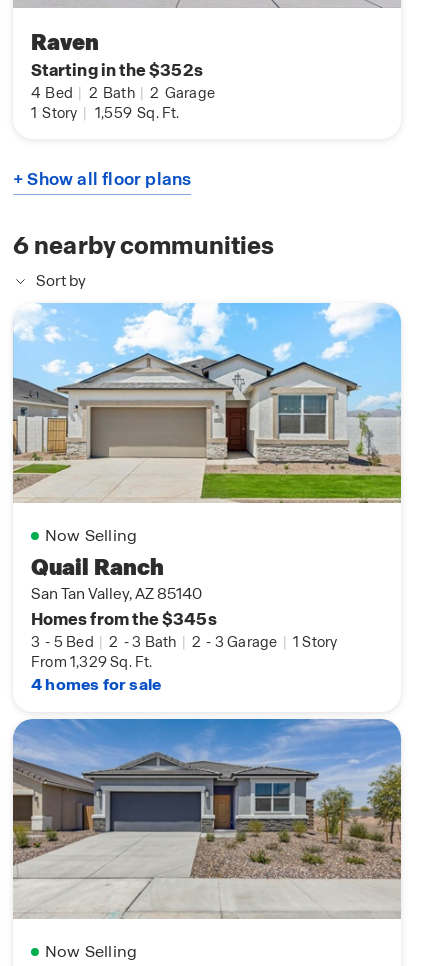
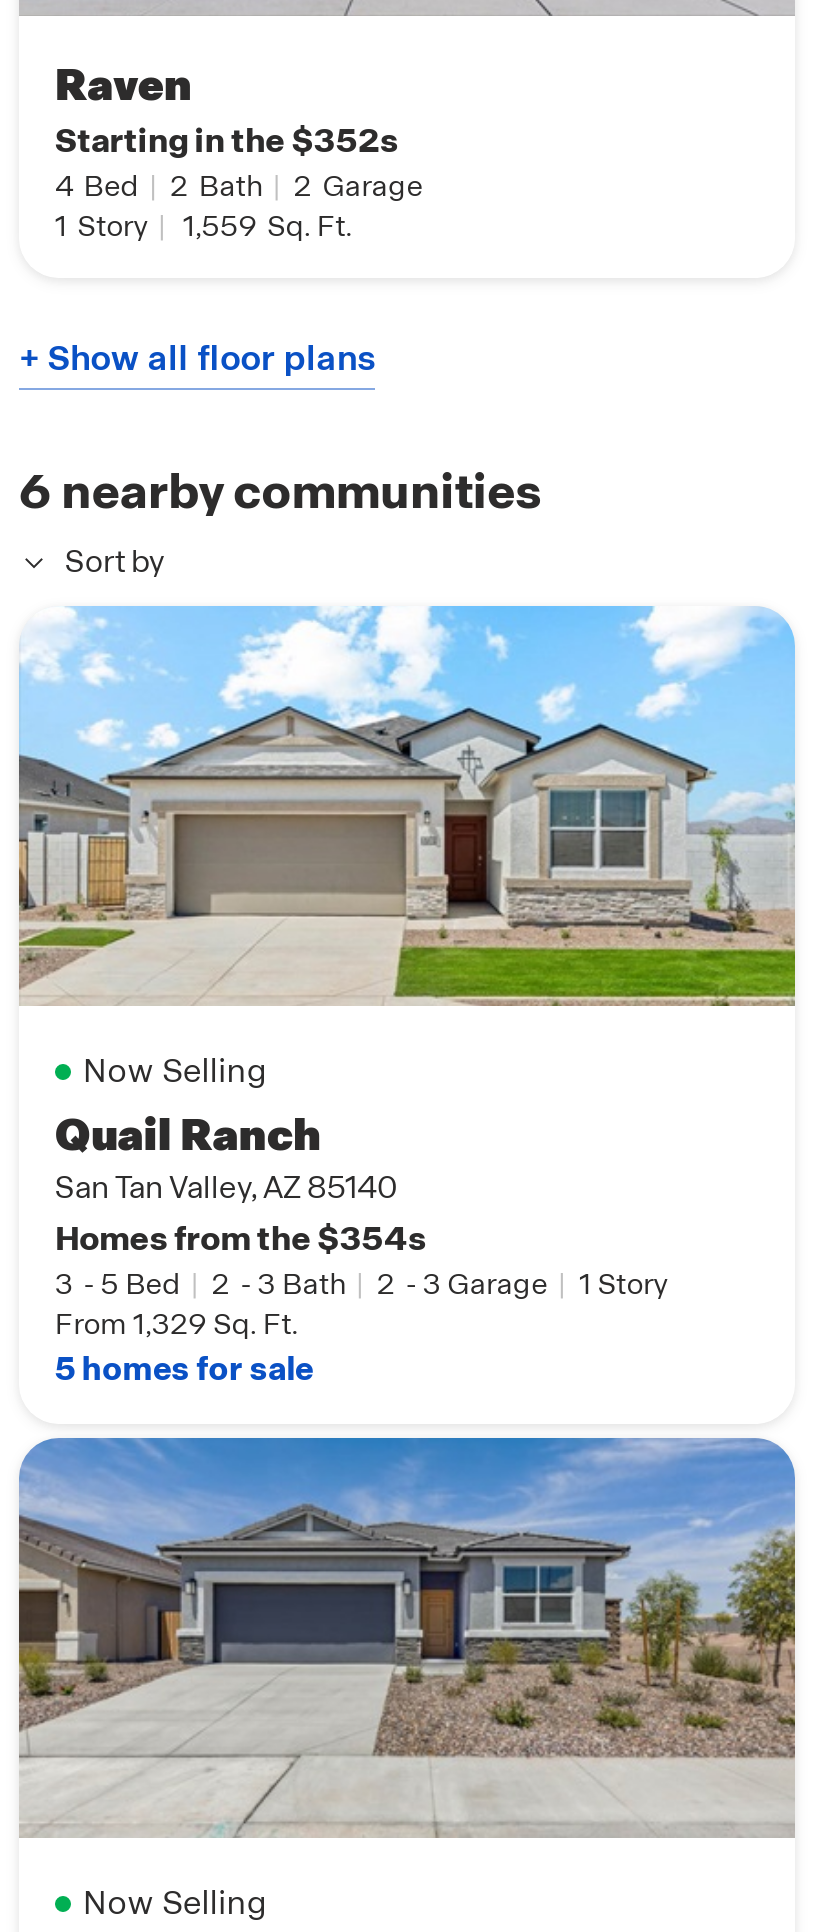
[31,608,217,630] Homes from the $345s -> [55,1215,426,1259] Homes from the $354s
[31,674,161,695] 4 homes for sale -> [55,1347,313,1389] 5 homes for sale

